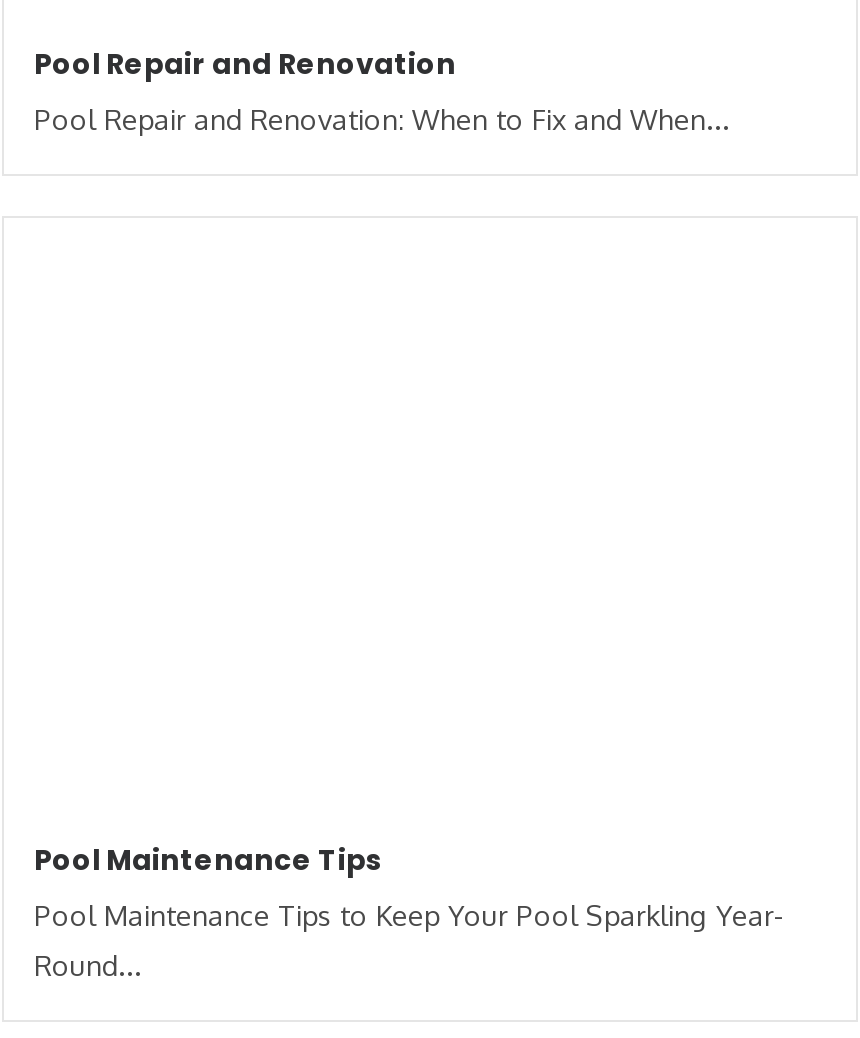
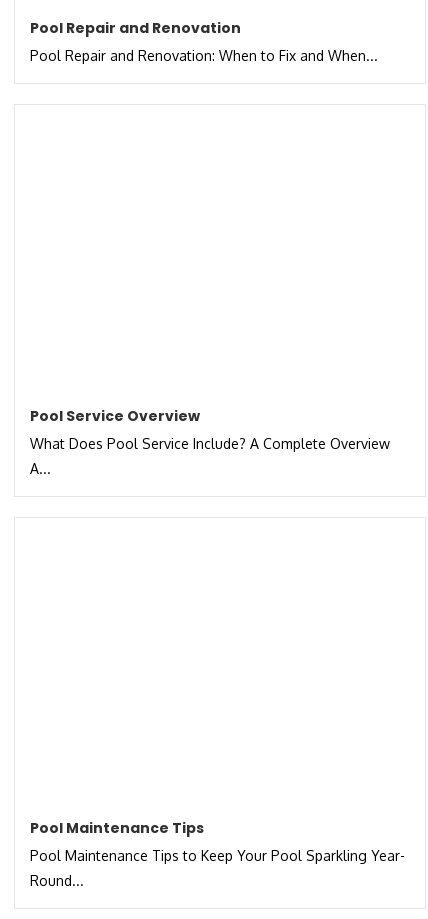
none -> [30,406,390,477] Pool Service Overview | What Does Pool Service Include? A Complete Overview | A...

